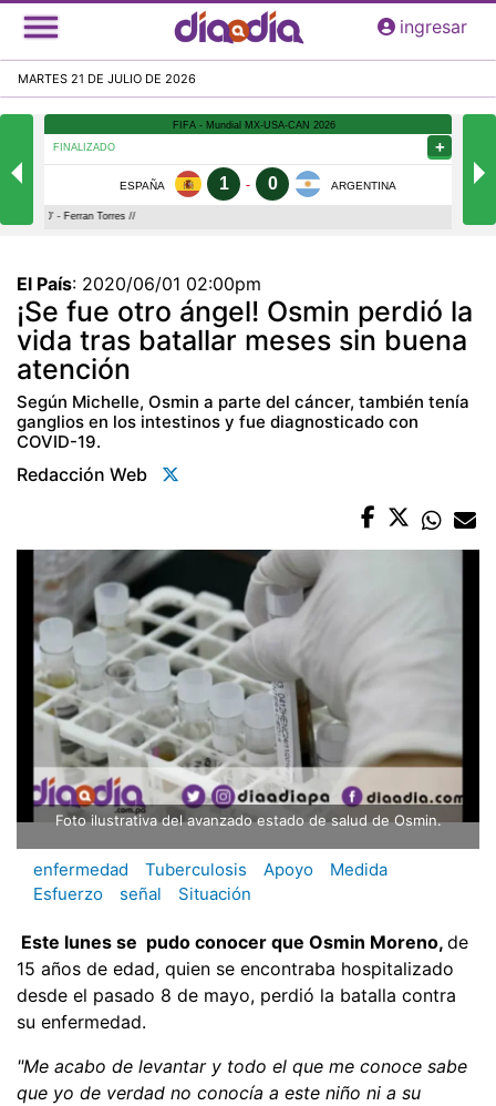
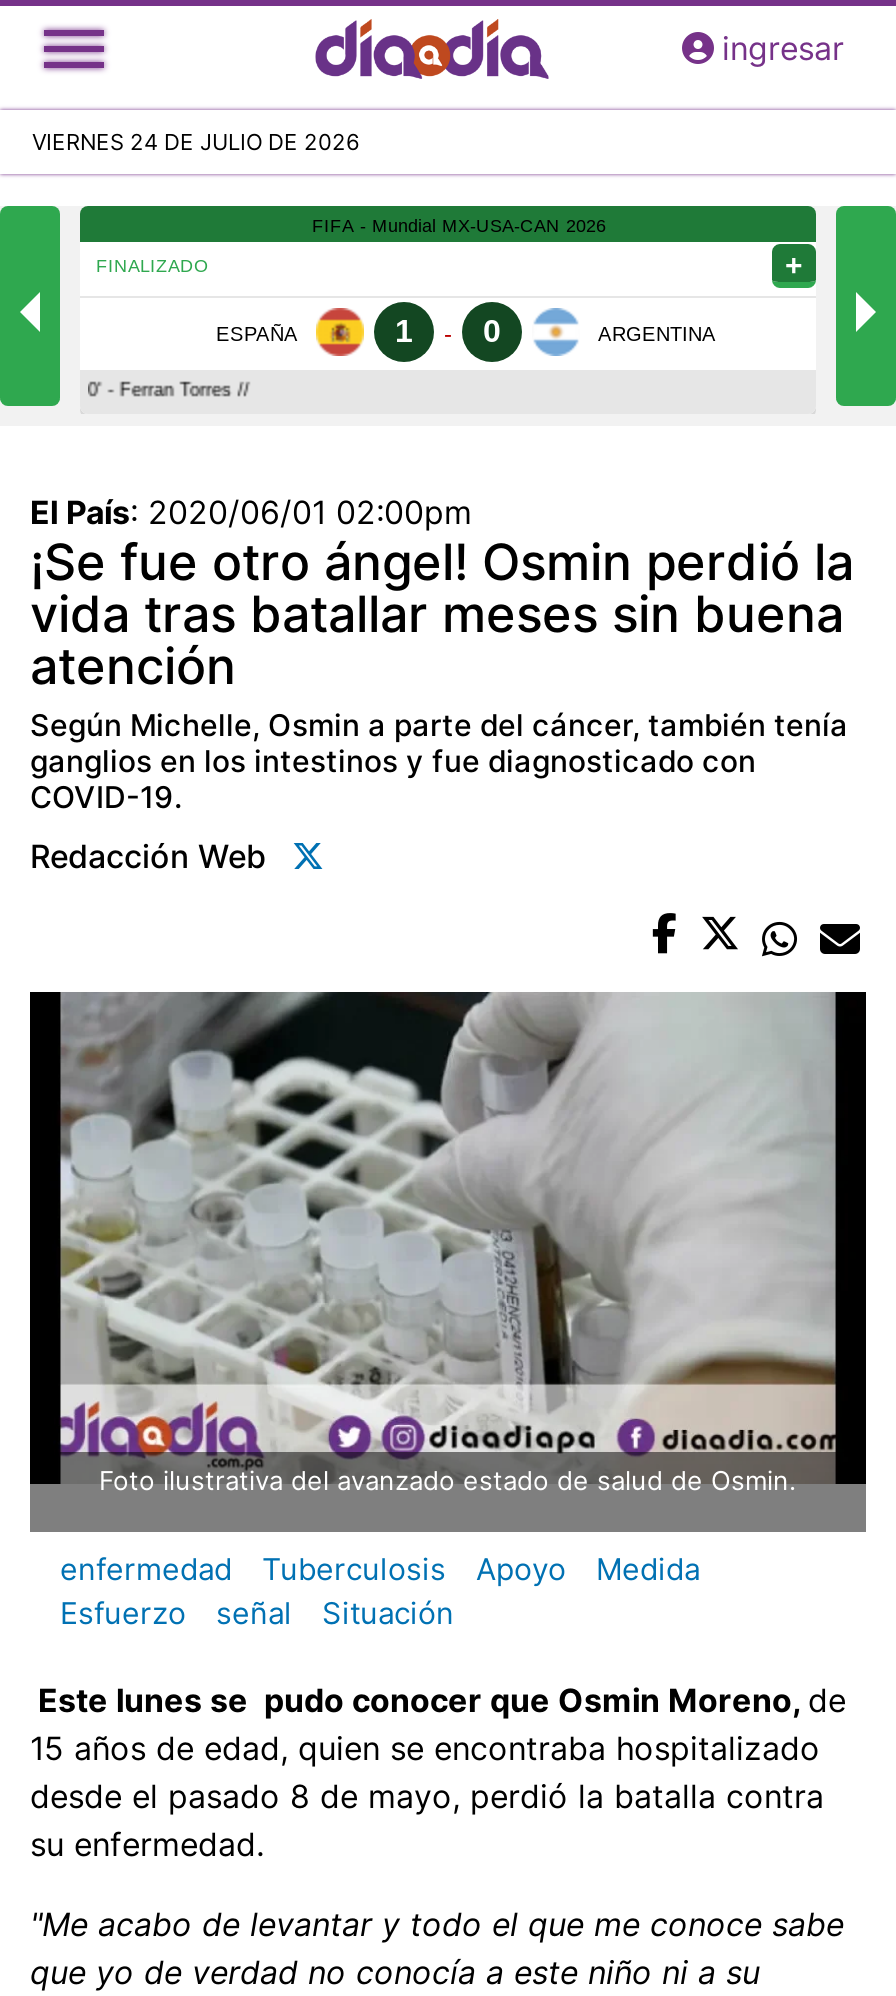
[18,71,196,87] MARTES 21 DE JULIO DE 2026 -> [32,129,360,157] VIERNES 24 DE JULIO DE 2026

